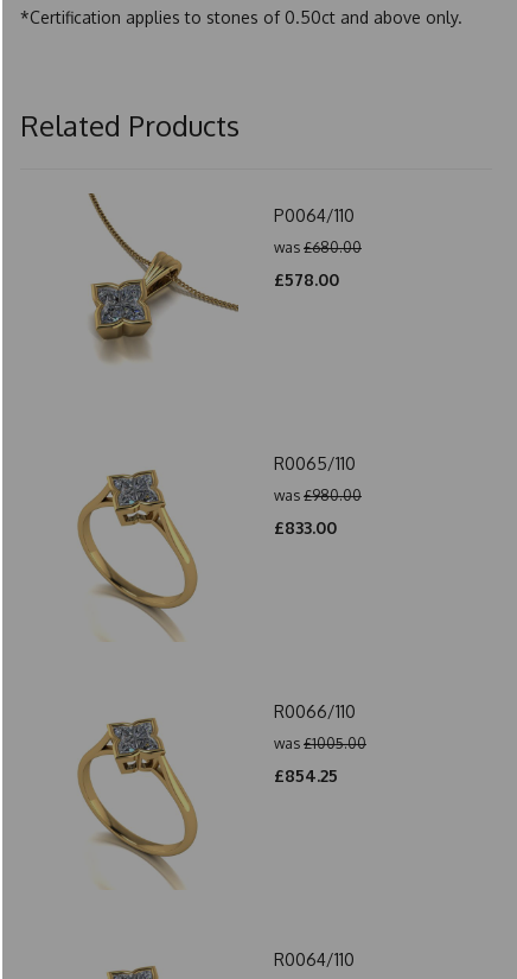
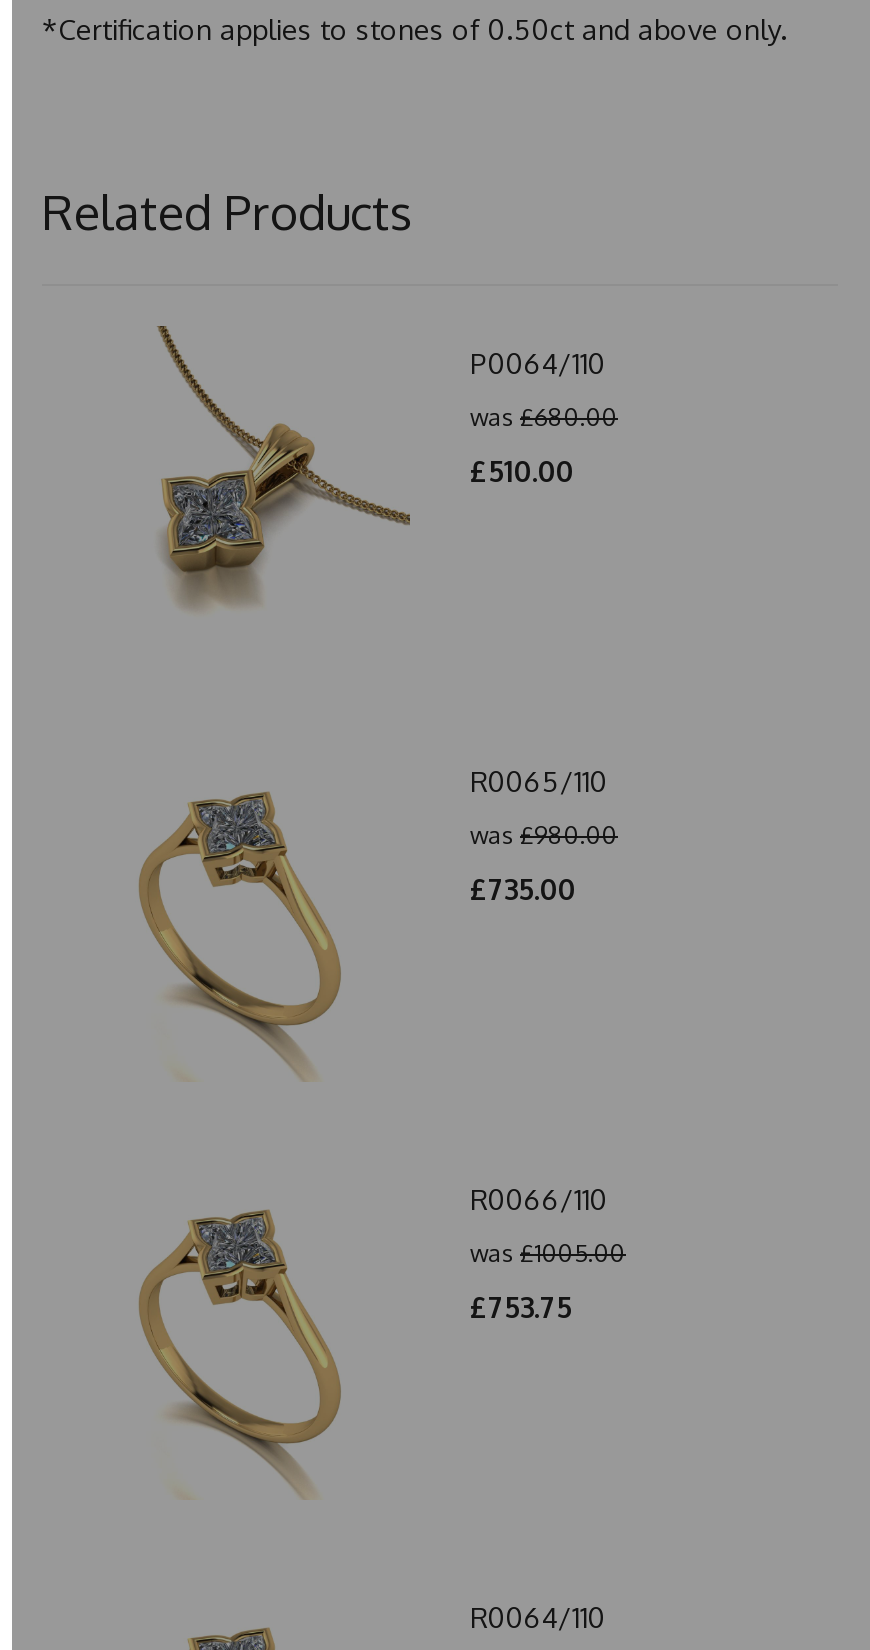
[274,269,339,289] £578.00 -> [470,453,574,487] £510.00
[274,517,337,537] £833.00 -> [470,871,576,905] £735.00
[274,765,338,785] £854.25 -> [470,1289,572,1323] £753.75

